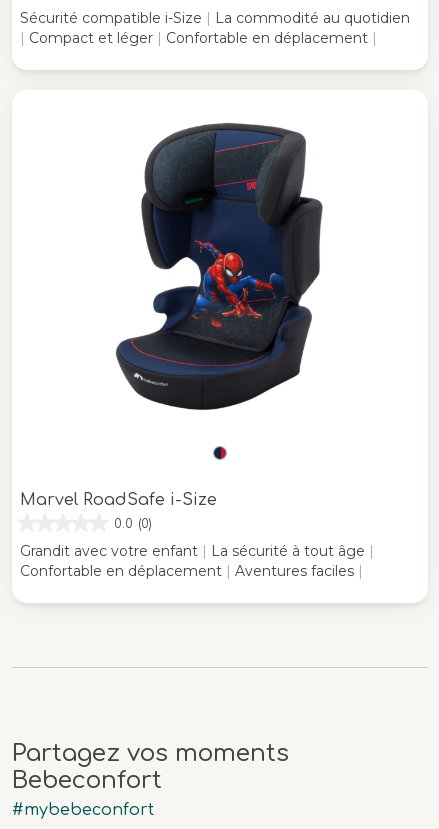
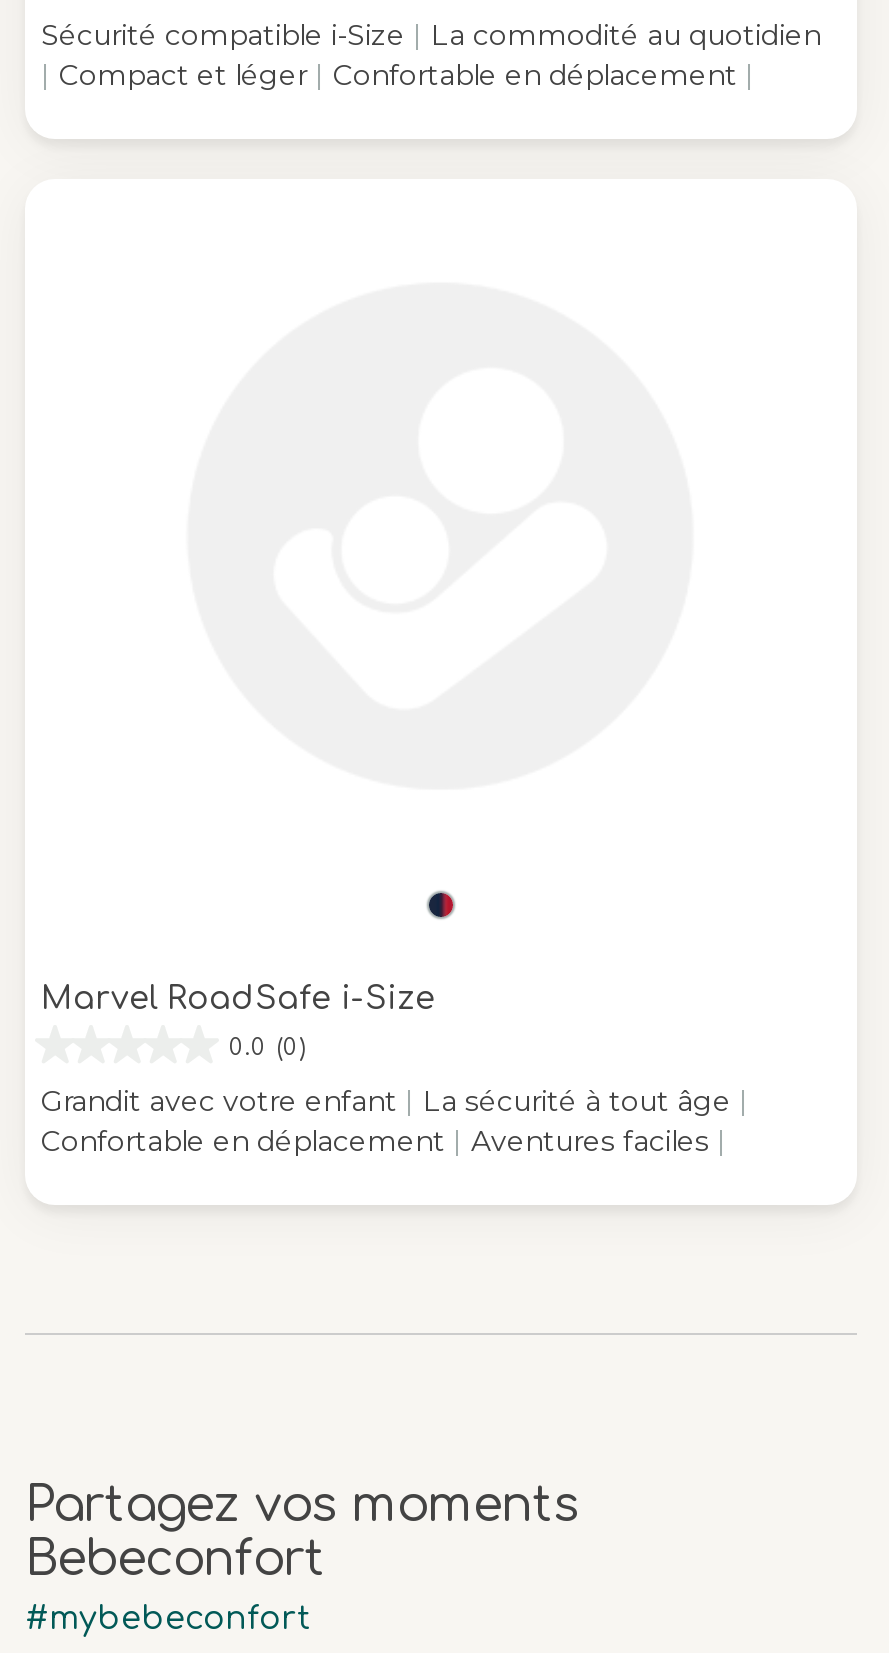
[115,122,323,411] [image] -> none

